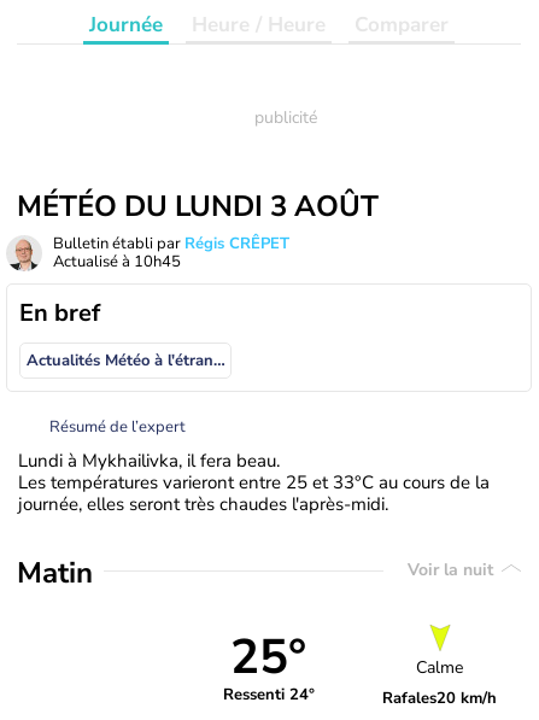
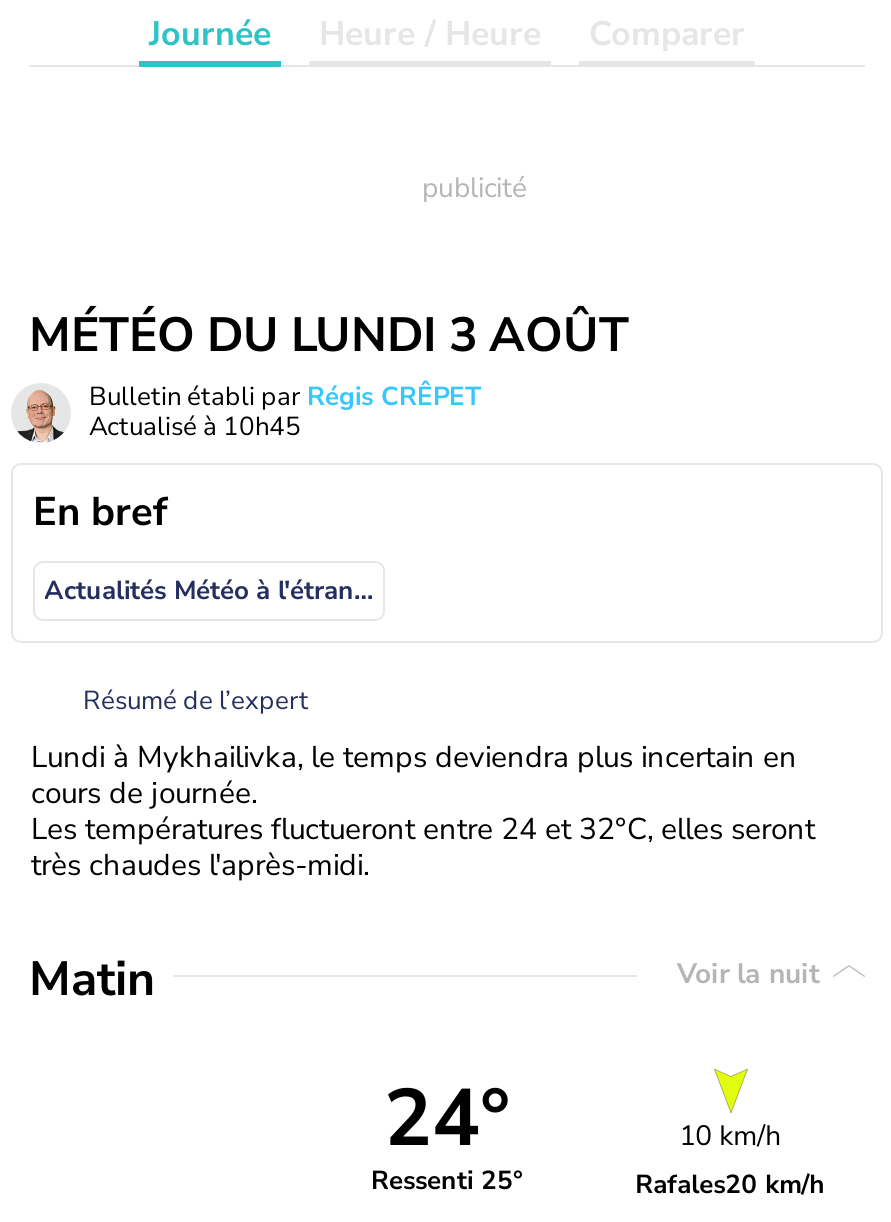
[18,448,490,516] Lundi à Mykhailivka, il fera beau. | Les températures varieront entre 25 et 33°C au cours de la | journée, elles seront très chaudes l'après-midi. -> [31,737,815,885] Lundi à Mykhailivka, le temps deviendra plus incertain en | cours de journée. | Les températures fluctueront entre 24 et 32°C, elles seront | très chaudes l'après-midi.
[223,625,315,706] 25° | Ressenti 24° -> [371,1066,523,1200] 24° | Ressenti 25°
[416,656,463,679] Calme -> [679,1117,781,1155] 10 km/h

